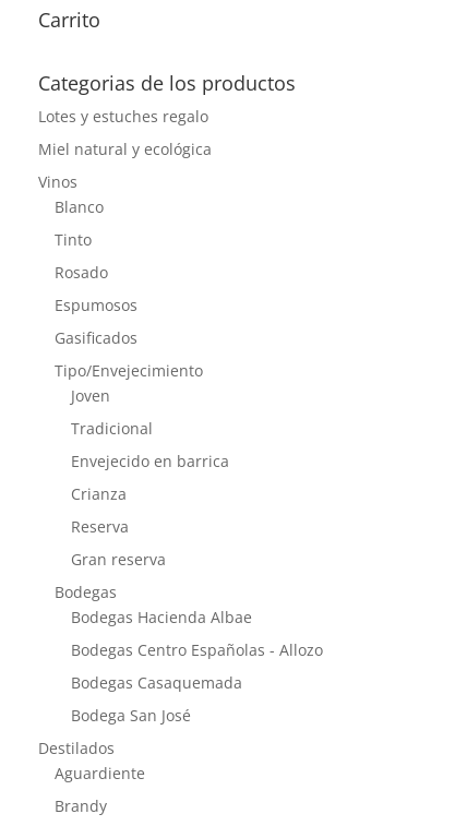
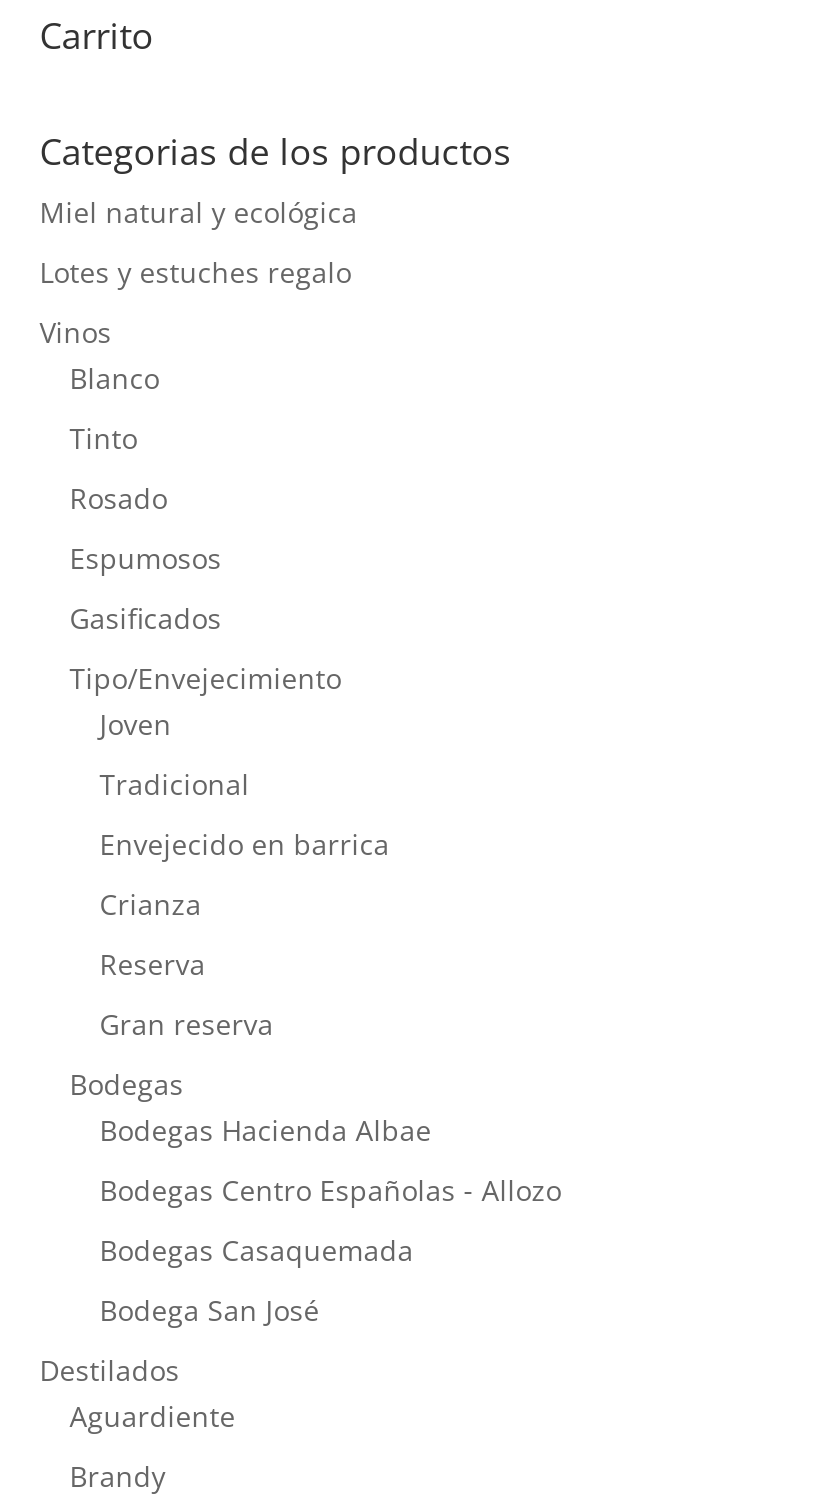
moved [38,106,208,127] -> [40,253,352,291]: Lotes y estuches regalo
moved [38,139,211,160] -> [40,193,358,231]: Miel natural y ecológica

